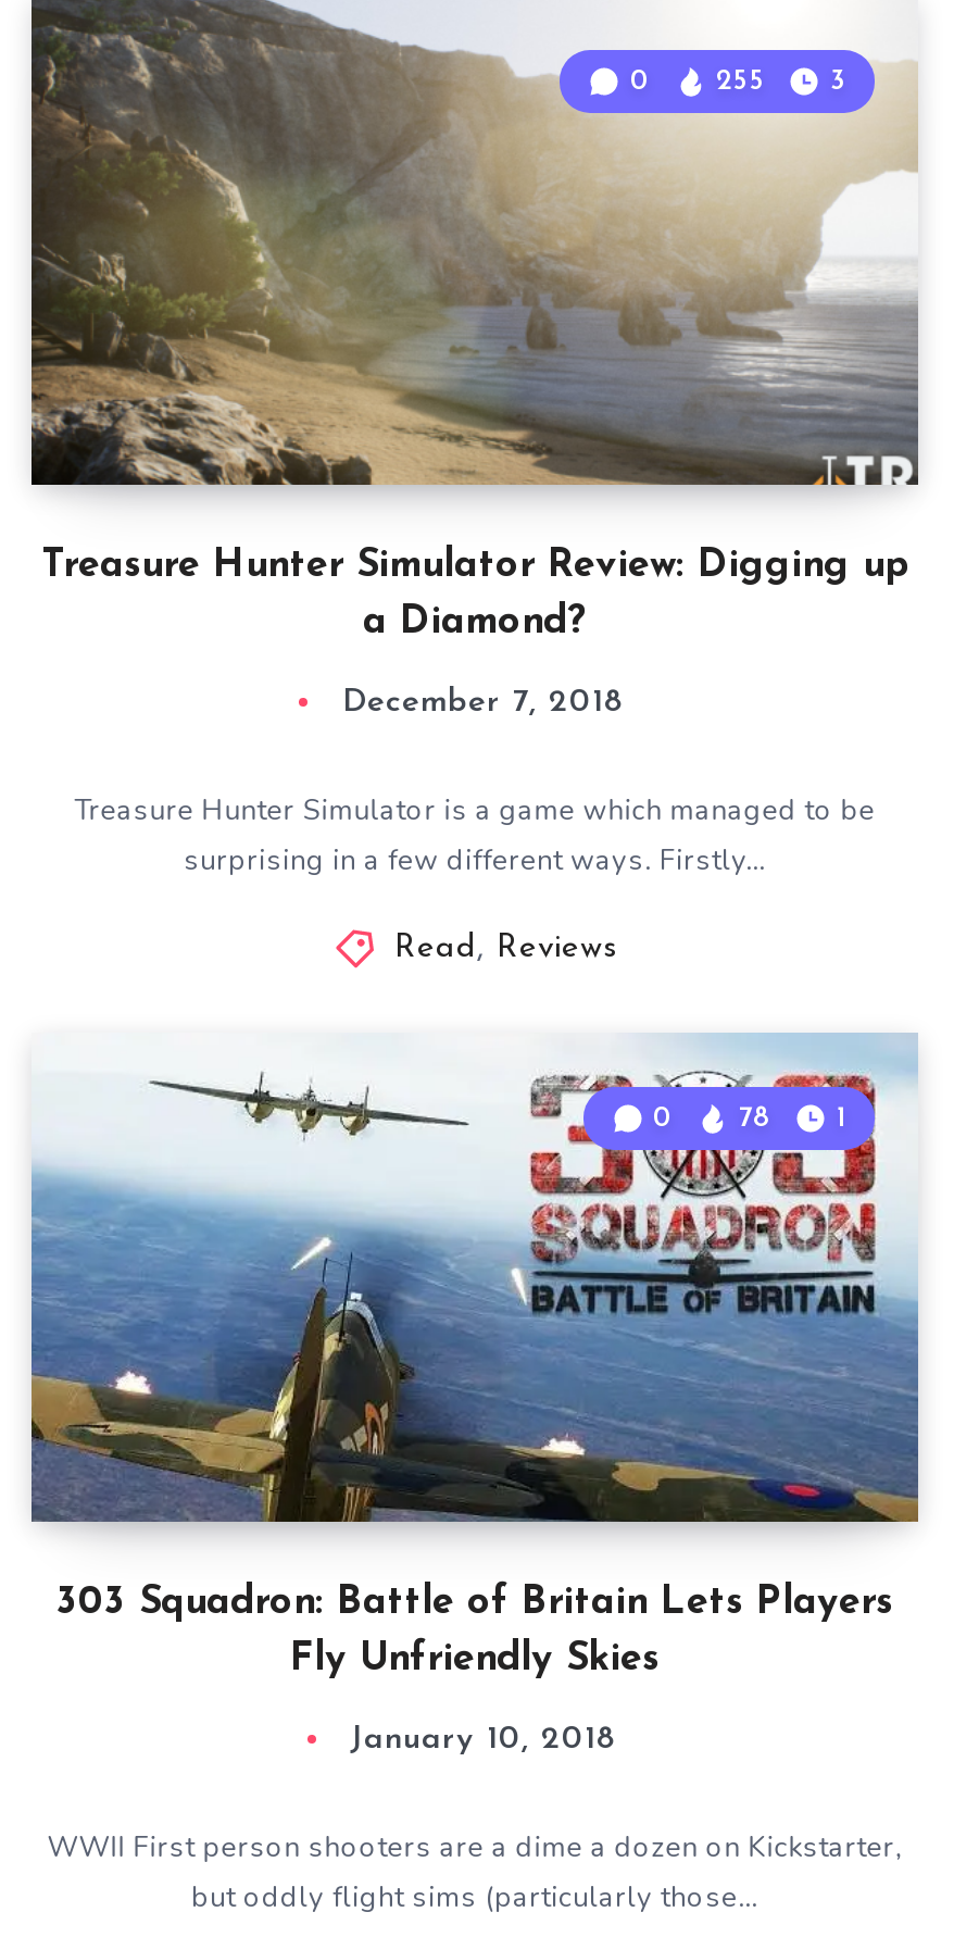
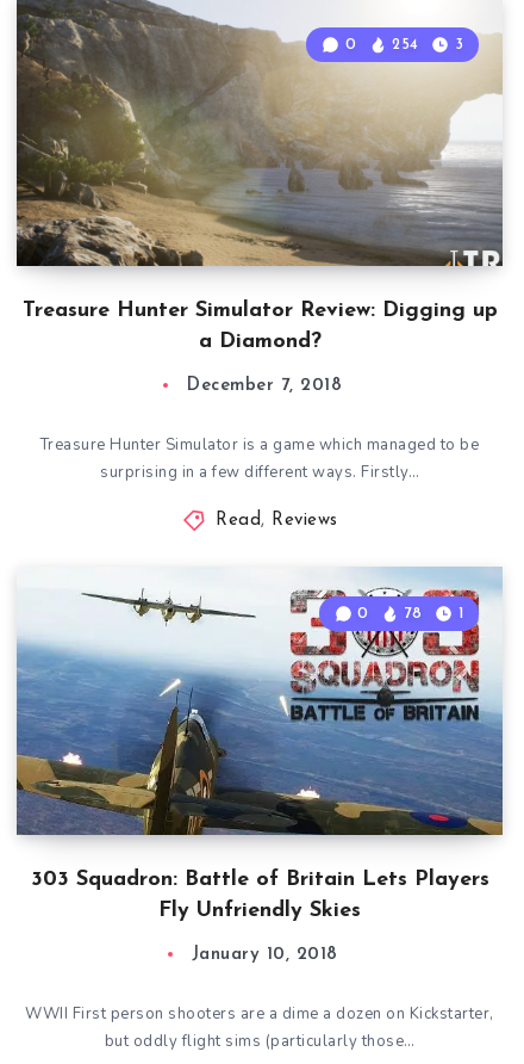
[630,67,846,96] 0 255 3 -> [345,37,463,52] 0 254 3

